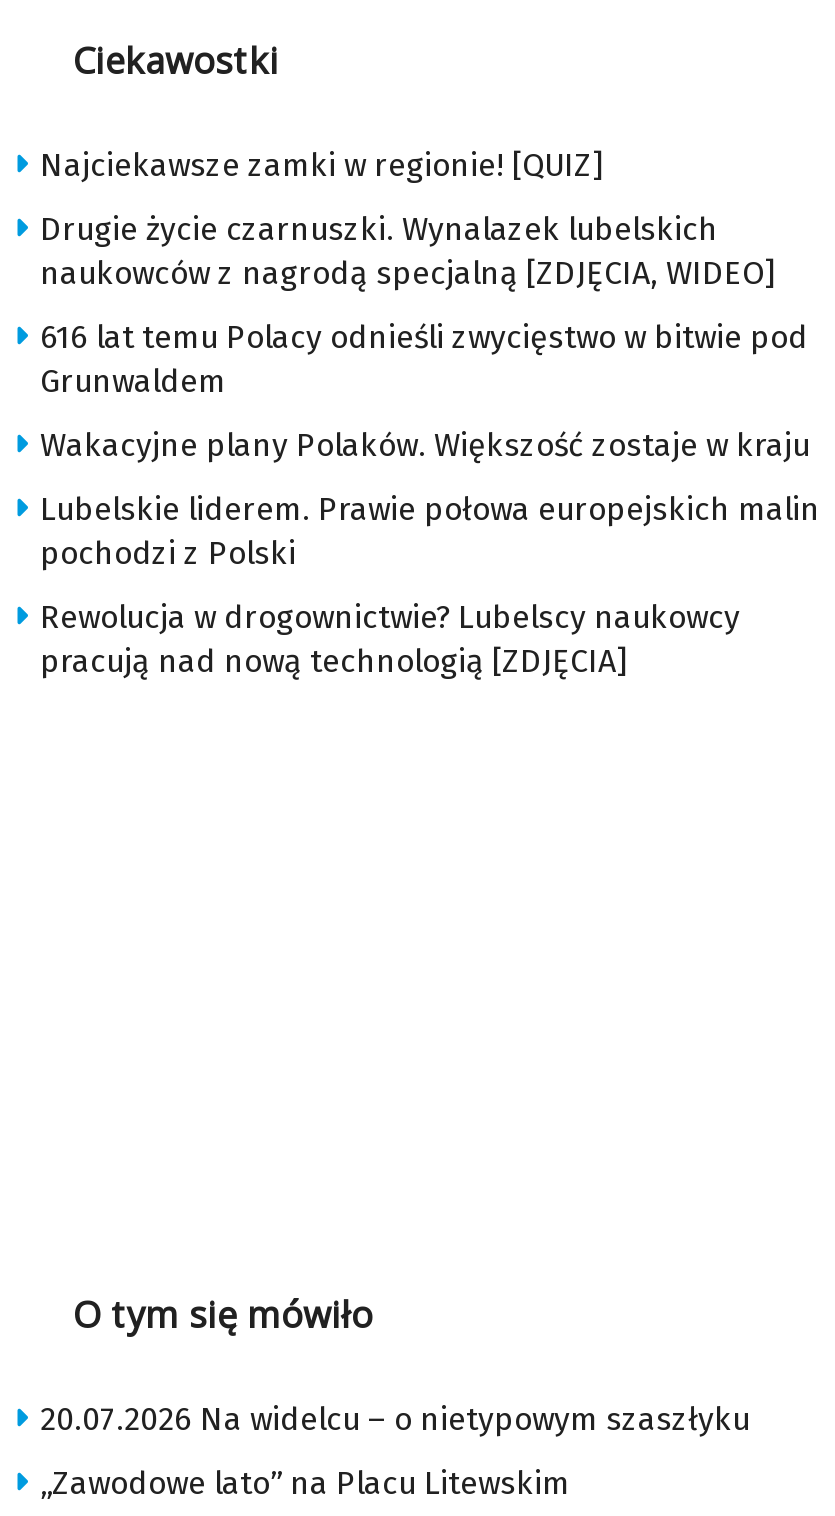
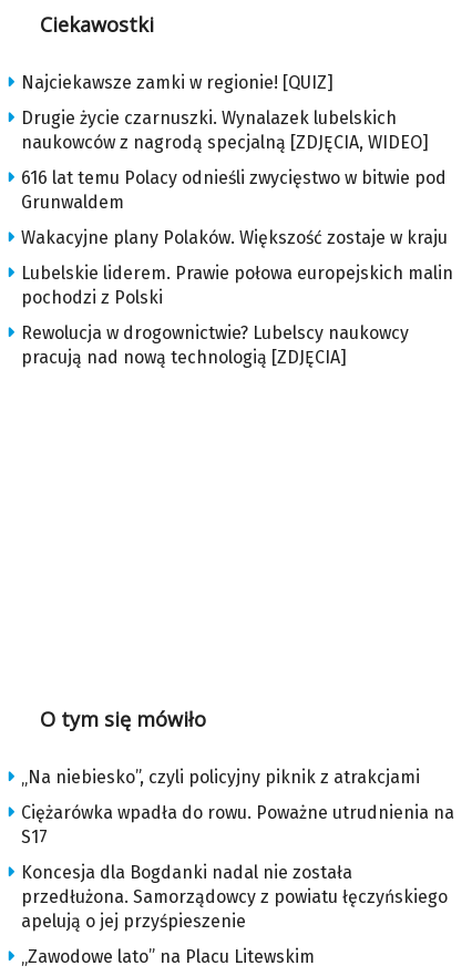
[40,1400,750,1438] 20.07.2026 Na widelcu – o nietypowym szaszłyku -> [21,767,454,932] „Na niebiesko”, czyli policyjny piknik z atrakcjami | Ciężarówka wpadła do rowu. Poważne utrudnienia na | S17 | Koncesja dla Bogdanki nadal nie została | przedłużona. Samorządowcy z powiatu łęczyńskiego | apelują o jej przyśpieszenie

